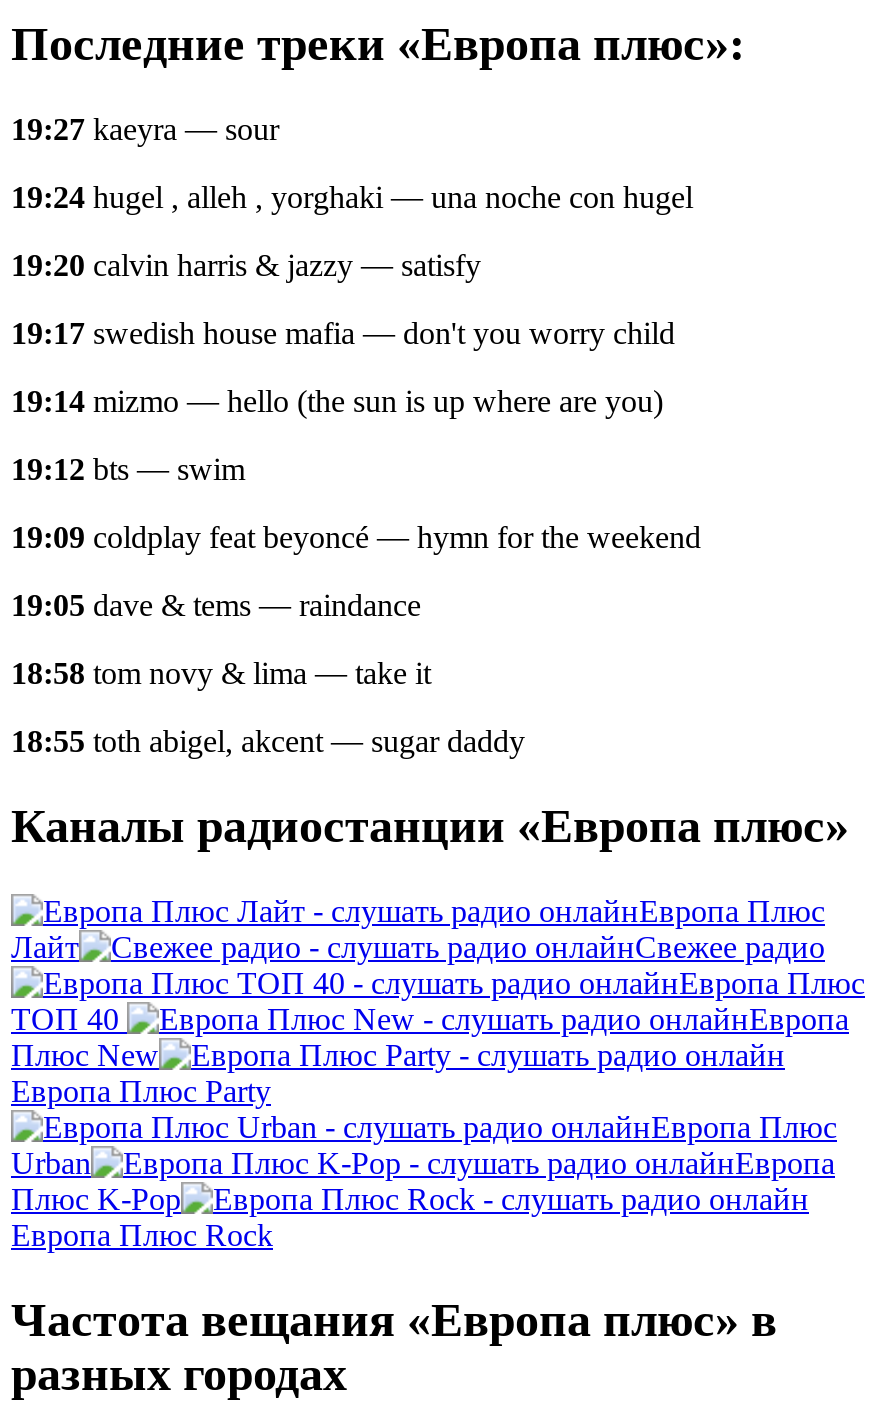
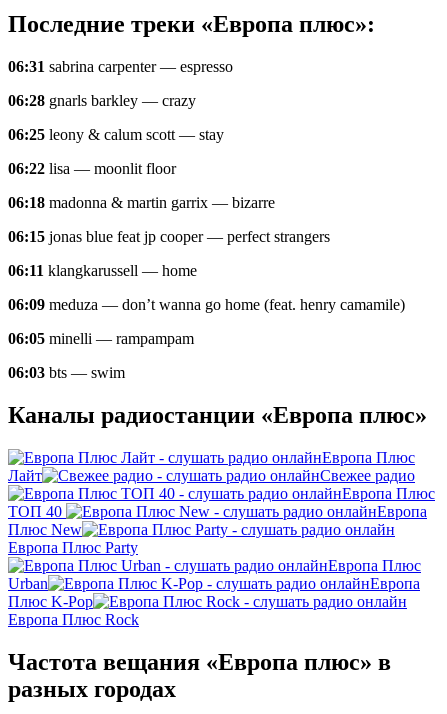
[11,112,279,146] 19:27 kaeyra — sour -> [8,58,233,75] 06:31 sabrina carpenter — espresso
[11,180,693,214] 19:24 hugel , alleh , yorghaki — una noche con hugel -> [8,92,196,109] 06:28 gnarls barkley — crazy
[11,248,481,282] 19:20 calvin harris & jazzy — satisfy -> [8,126,224,143] 06:25 leony & calum scott — stay
[11,316,675,350] 19:17 swedish house mafia — don't you worry child -> [8,160,176,177] 06:22 lisa — moonlit floor
[11,384,663,418] 19:14 mizmo — hello (the sun is up where are you) -> [8,194,275,211] 06:18 madonna & martin garrix — bizarre
[11,452,245,486] 19:12 bts — swim -> [8,228,330,245] 06:15 jonas blue feat jp cooper — perfect strangers
[11,520,701,554] 19:09 coldplay feat beyoncé — hymn for the weekend -> [8,262,197,279] 06:11 klangkarussell — home
[11,588,421,622] 19:05 dave & tems — raindance -> [8,296,405,313] 06:09 meduza — don’t wanna go home (feat. henry camamile)
[11,656,431,690] 18:58 tom novy & lima — take it -> [8,330,194,347] 06:05 minelli — rampampam
[11,724,525,758] 18:55 toth abigel, akcent — sugar daddy -> [8,364,125,381] 06:03 bts — swim

